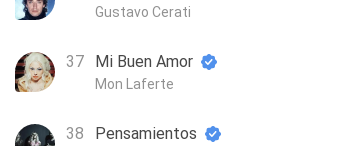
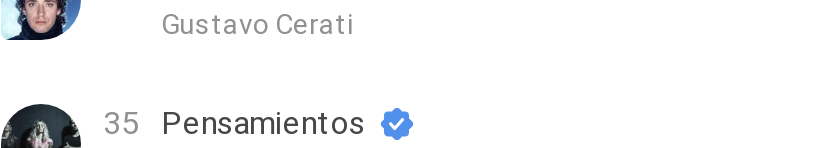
[15,52,193,93] [image] | Mi Buen Amor | Mon Laferte -> none

